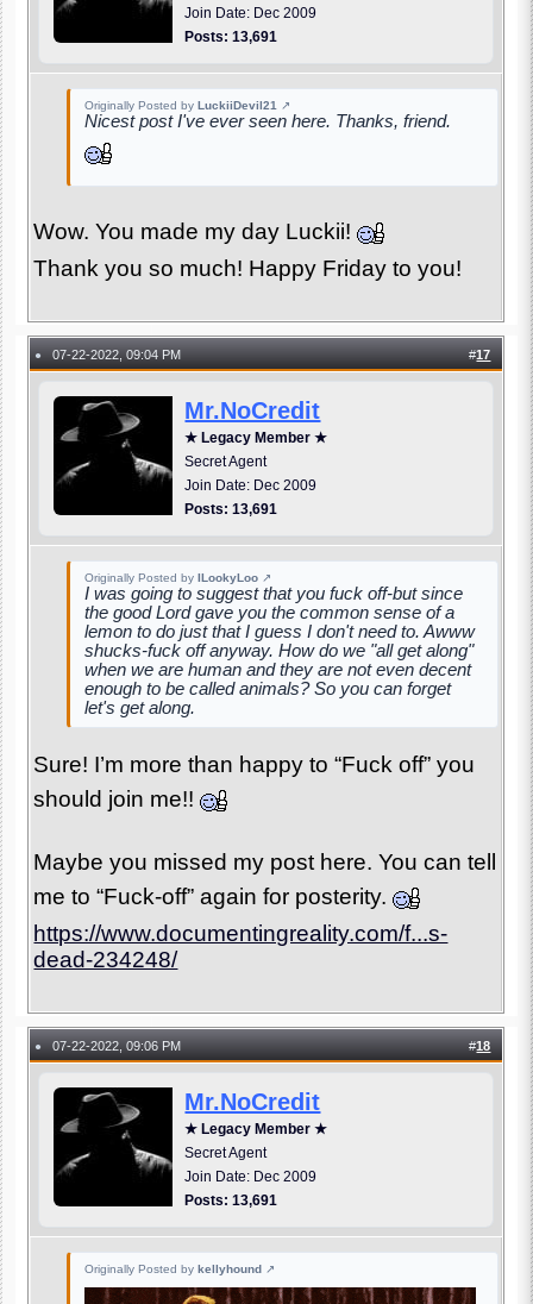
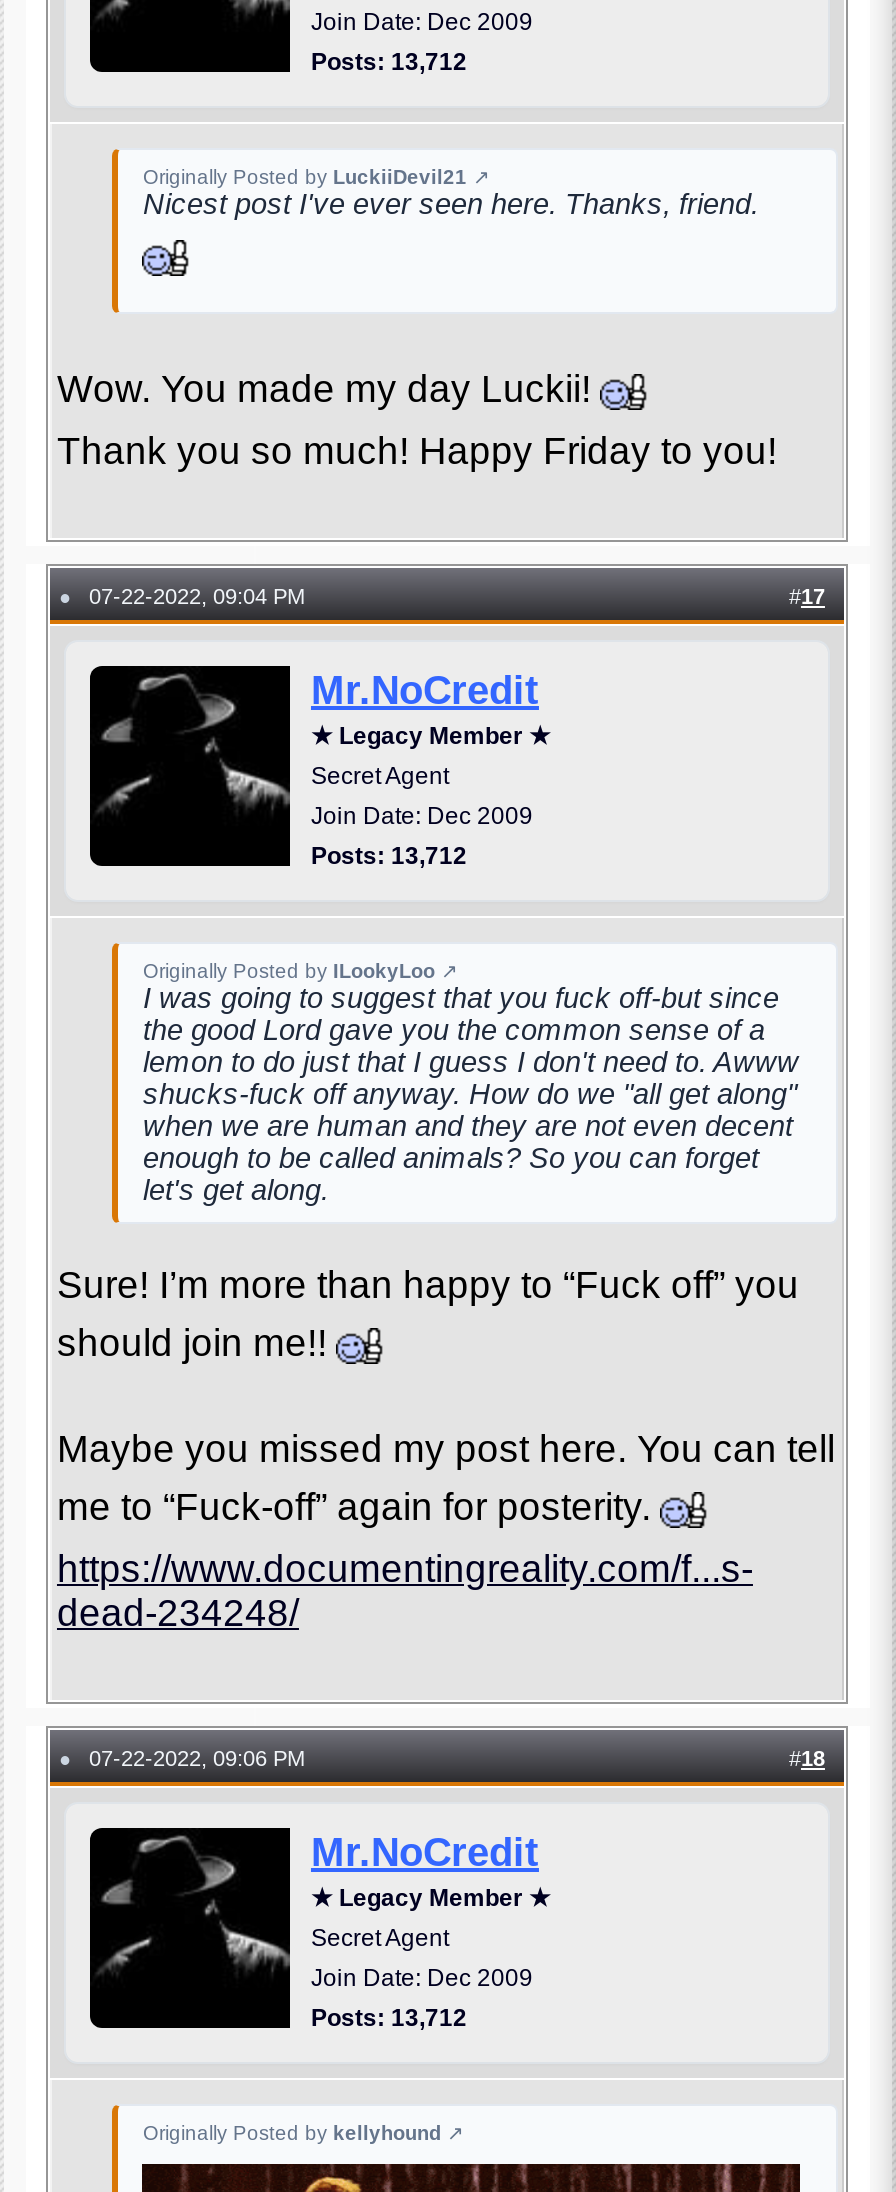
[185,29,278,45] Posts: 13,691 -> [311,48,467,76] Posts: 13,712
[185,501,278,517] Posts: 13,691 -> [311,842,467,870] Posts: 13,712
[185,1192,278,1209] Posts: 13,691 -> [311,2004,467,2032] Posts: 13,712

